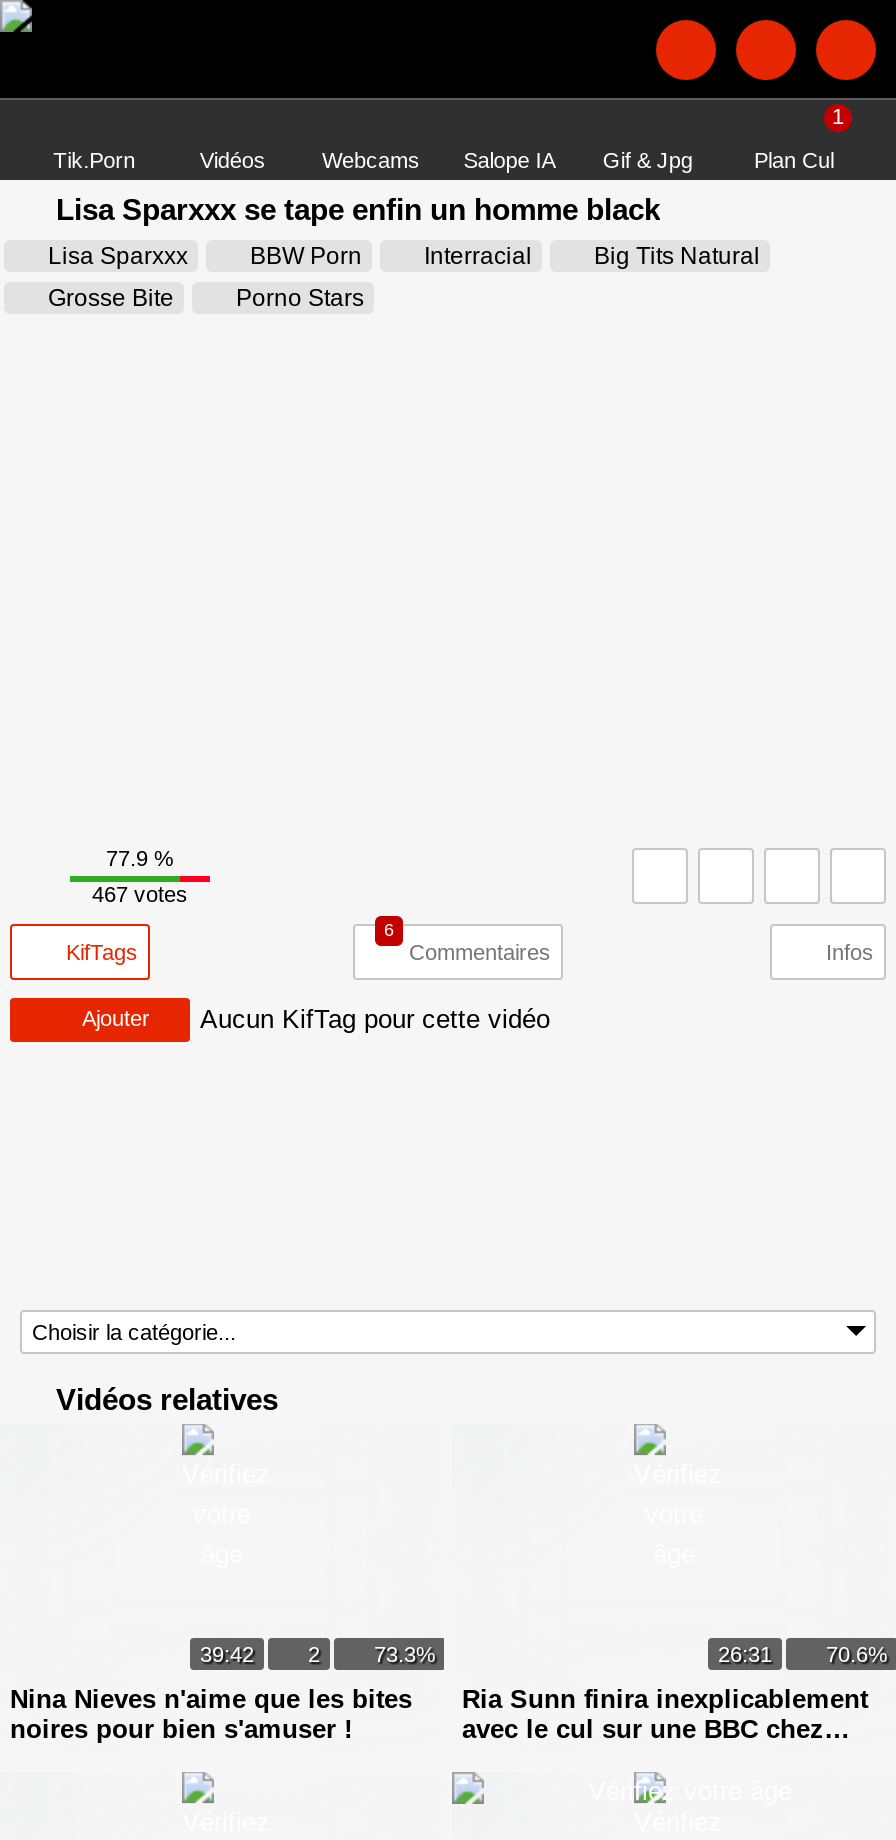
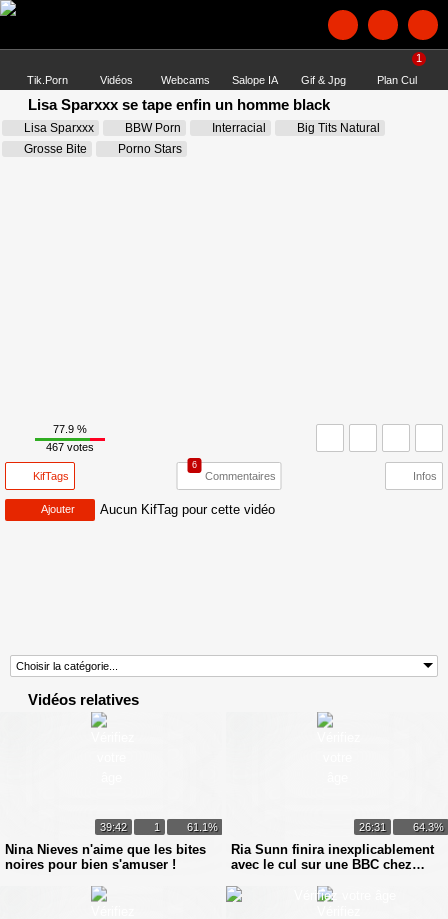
[308,1642,320,1666] 2 -> [154,821,160,833] 1
[374,1642,436,1666] 73.3% -> [187,821,218,833] 61.1%
[826,1642,888,1666] 70.6% -> [413,821,444,833] 64.3%

